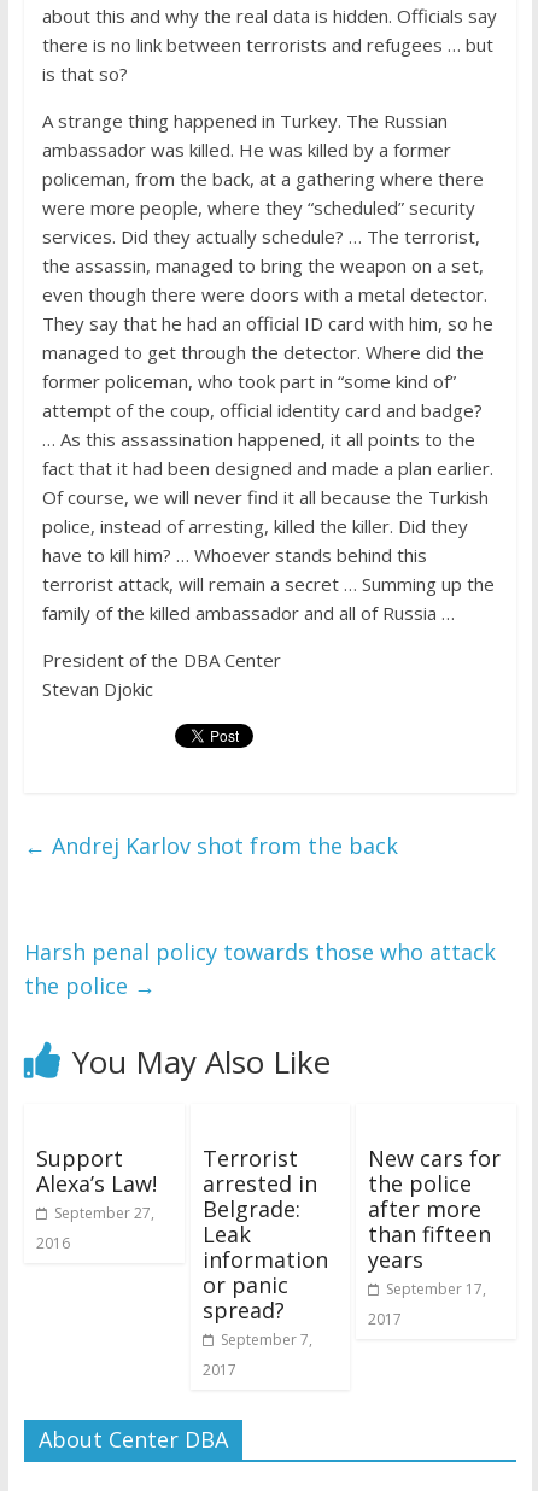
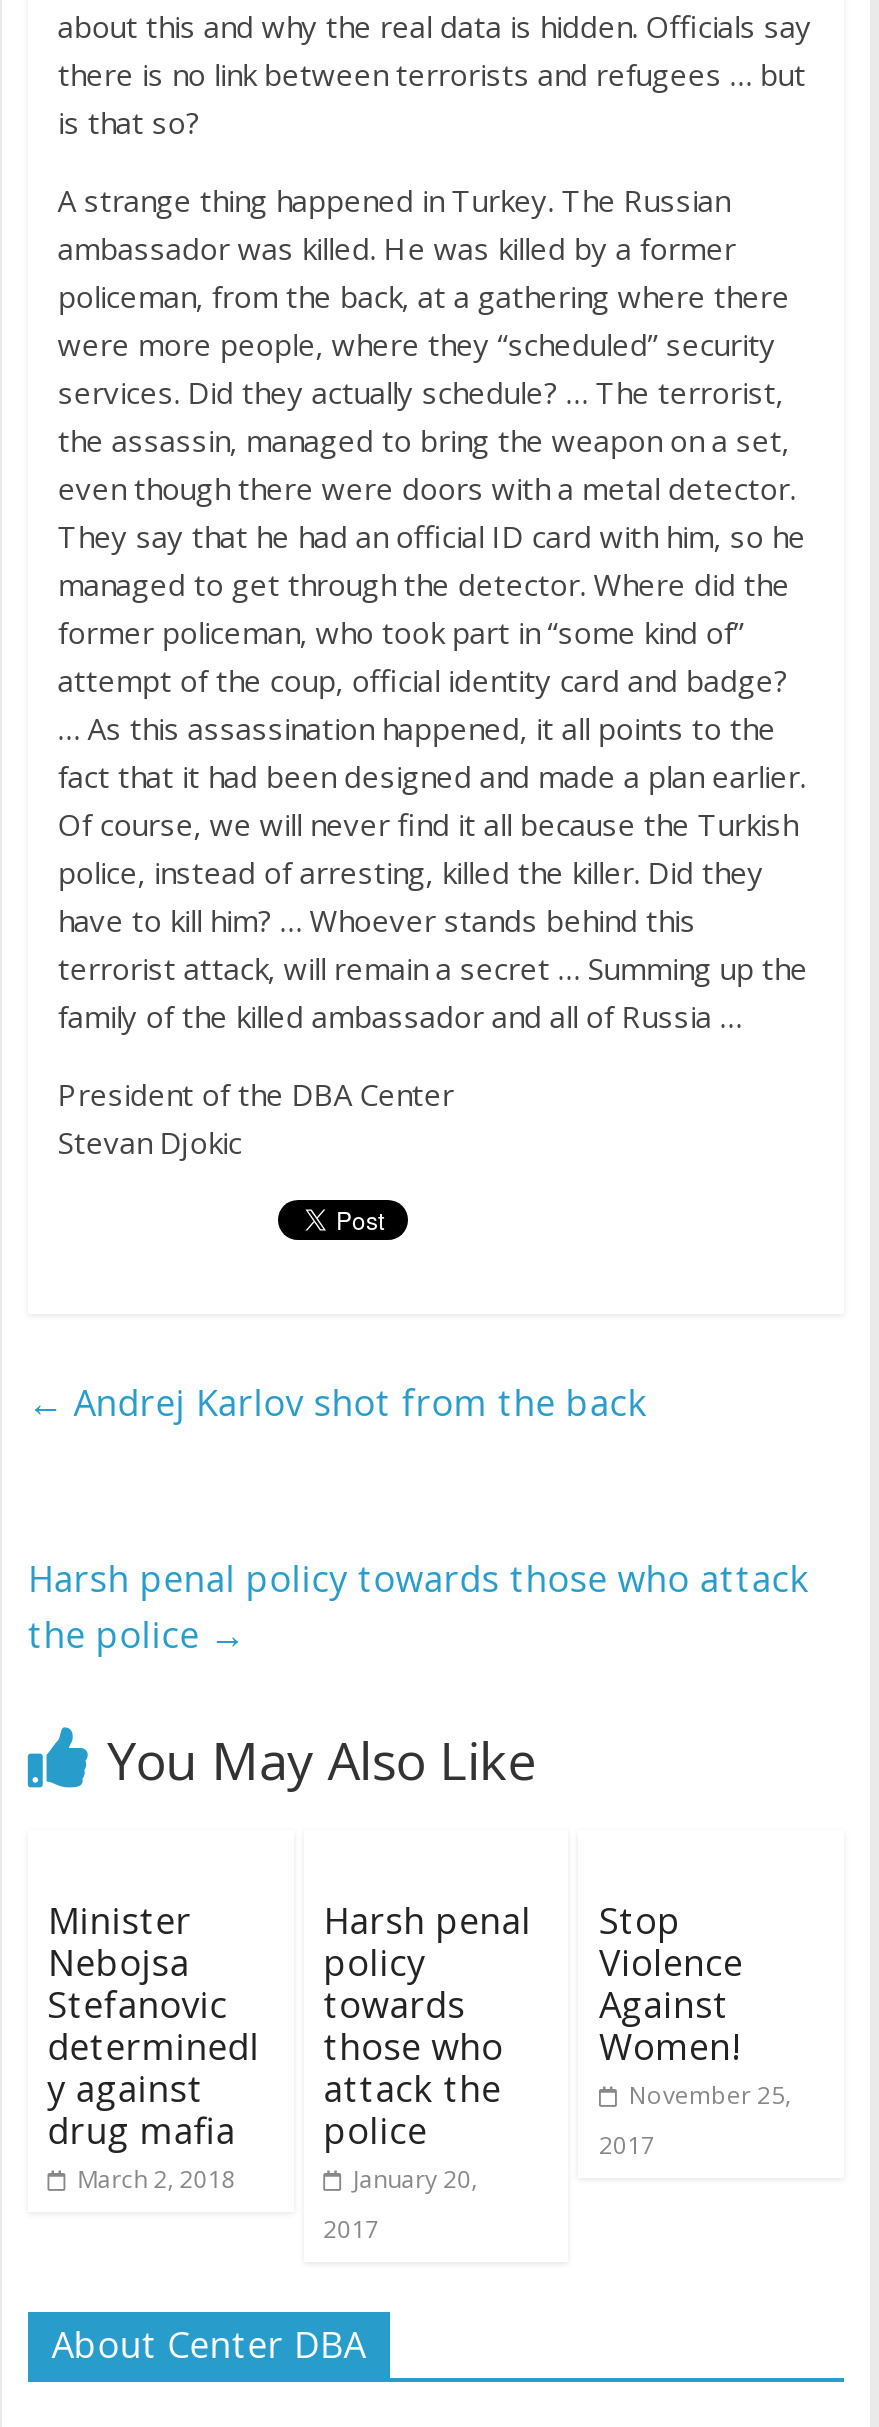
[36,1144,157,1253] Support | Alexa’s Law! | September 27, | 2016 -> [48,1896,260,2196] Minister | Nebojsa | Stefanovic | determinedl | y against | drug mafia | March 2, 2018
[202,1144,328,1350] Terrorist | arrested in | Belgrade: | Leak | information | or panic | spread? | September 7, -> [323,1896,531,2196] Harsh penal | policy | towards | those who | attack the | police | January 20,
[368,1144,501,1299] New cars for | the police | after more | than fifteen | years | September 17, -> [599,1896,791,2112] Stop | Violence | Against | Women! | November 25,

